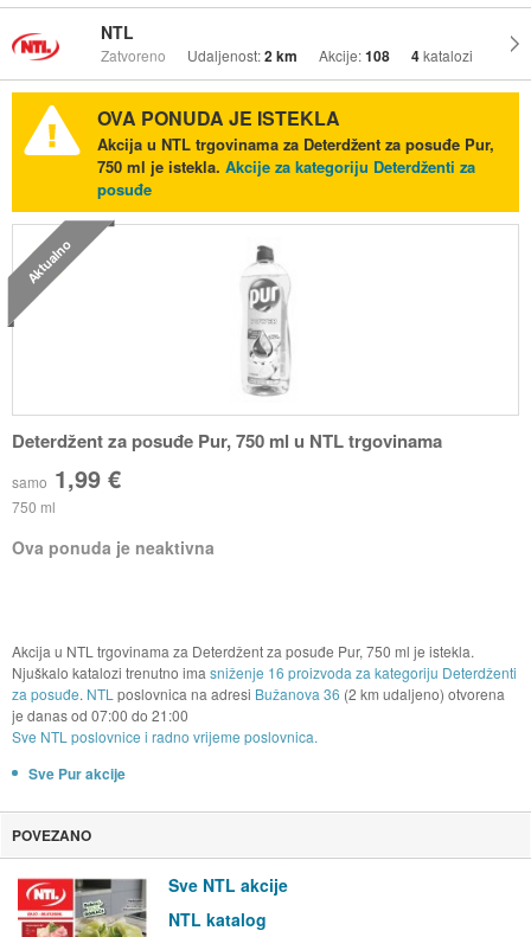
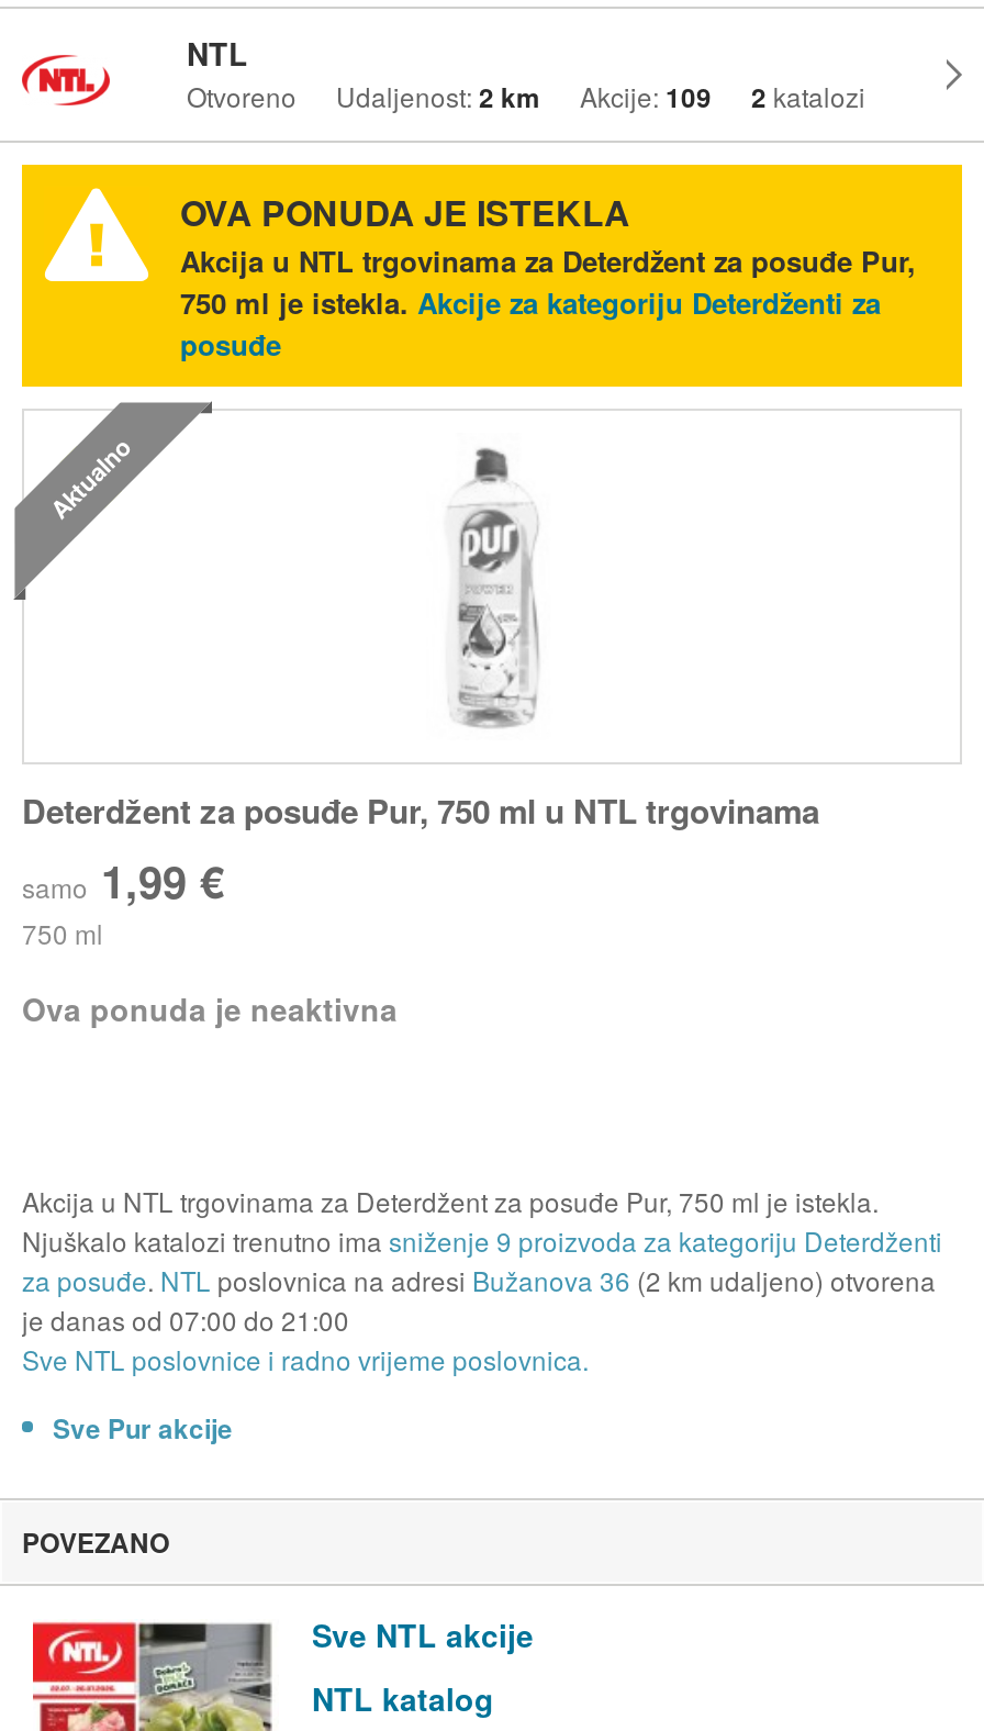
[101,46,166,66] Zatvoreno -> [187,78,297,115] Otvoreno
[319,46,390,67] Akcije: 108 -> [580,78,712,118] Akcije: 109
[411,46,473,67] 4 katalozi -> [751,78,865,118] 2 katalozi
[12,663,517,683] Njuškalo katalozi trenutno ima sniženje 16 proizvoda za kategoriju Deterdženti -> [22,1222,942,1259] Njuškalo katalozi trenutno ima sniženje 9 proizvoda za kategoriju Deterdženti

